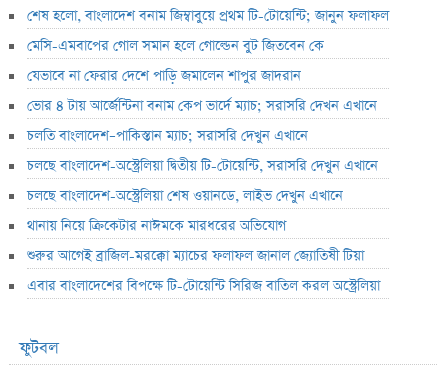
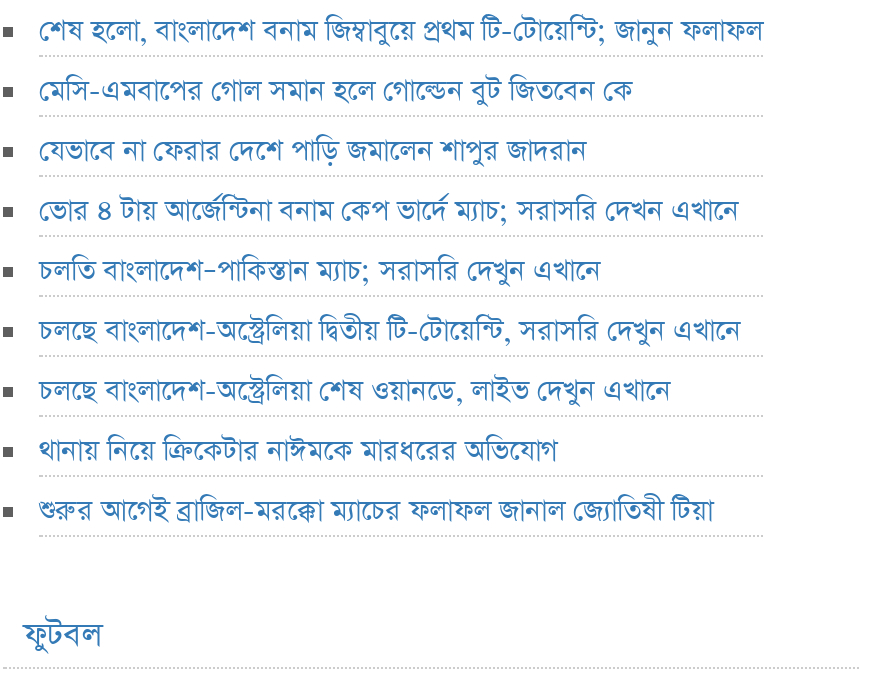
[27,276,380,296] এবার বাংলাদেশের বিপক্ষে টি-টোয়েন্টি সিরিজ বাতিল করল অস্ট্রেলিয়া -> none

